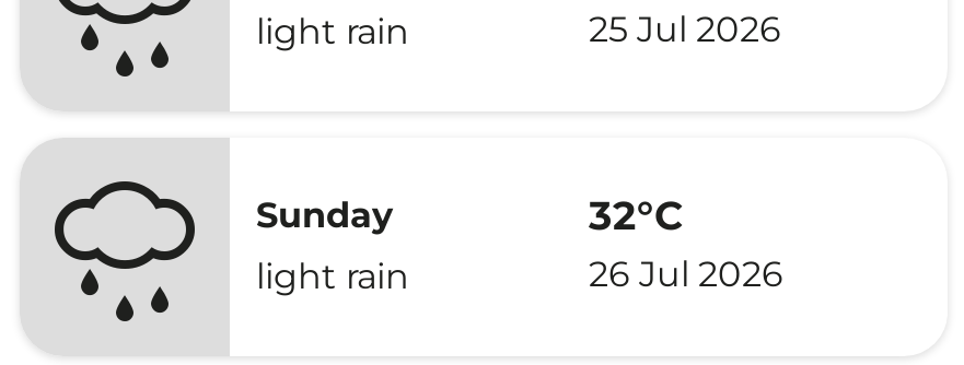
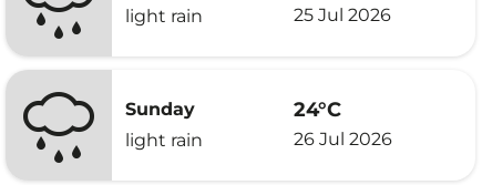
[589,191,683,239] 32°C -> [294,97,341,121] 24°C

